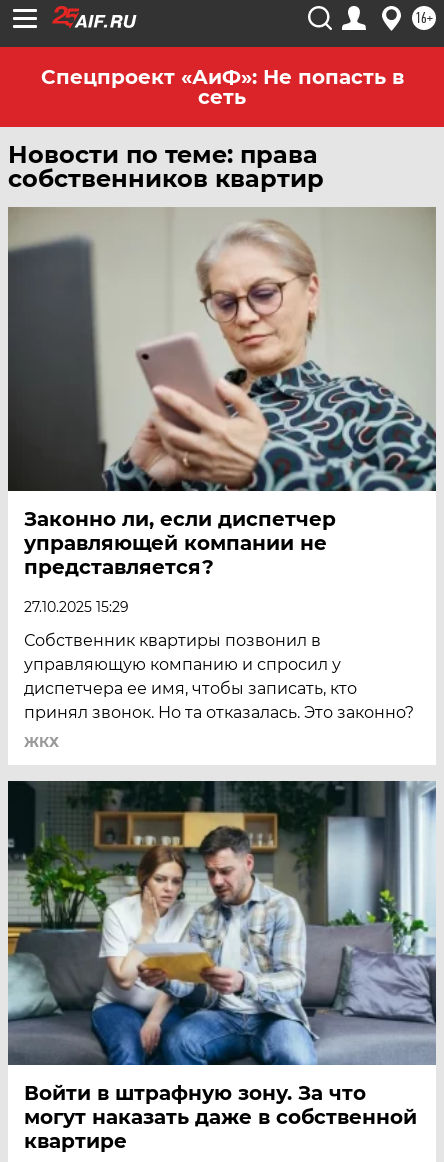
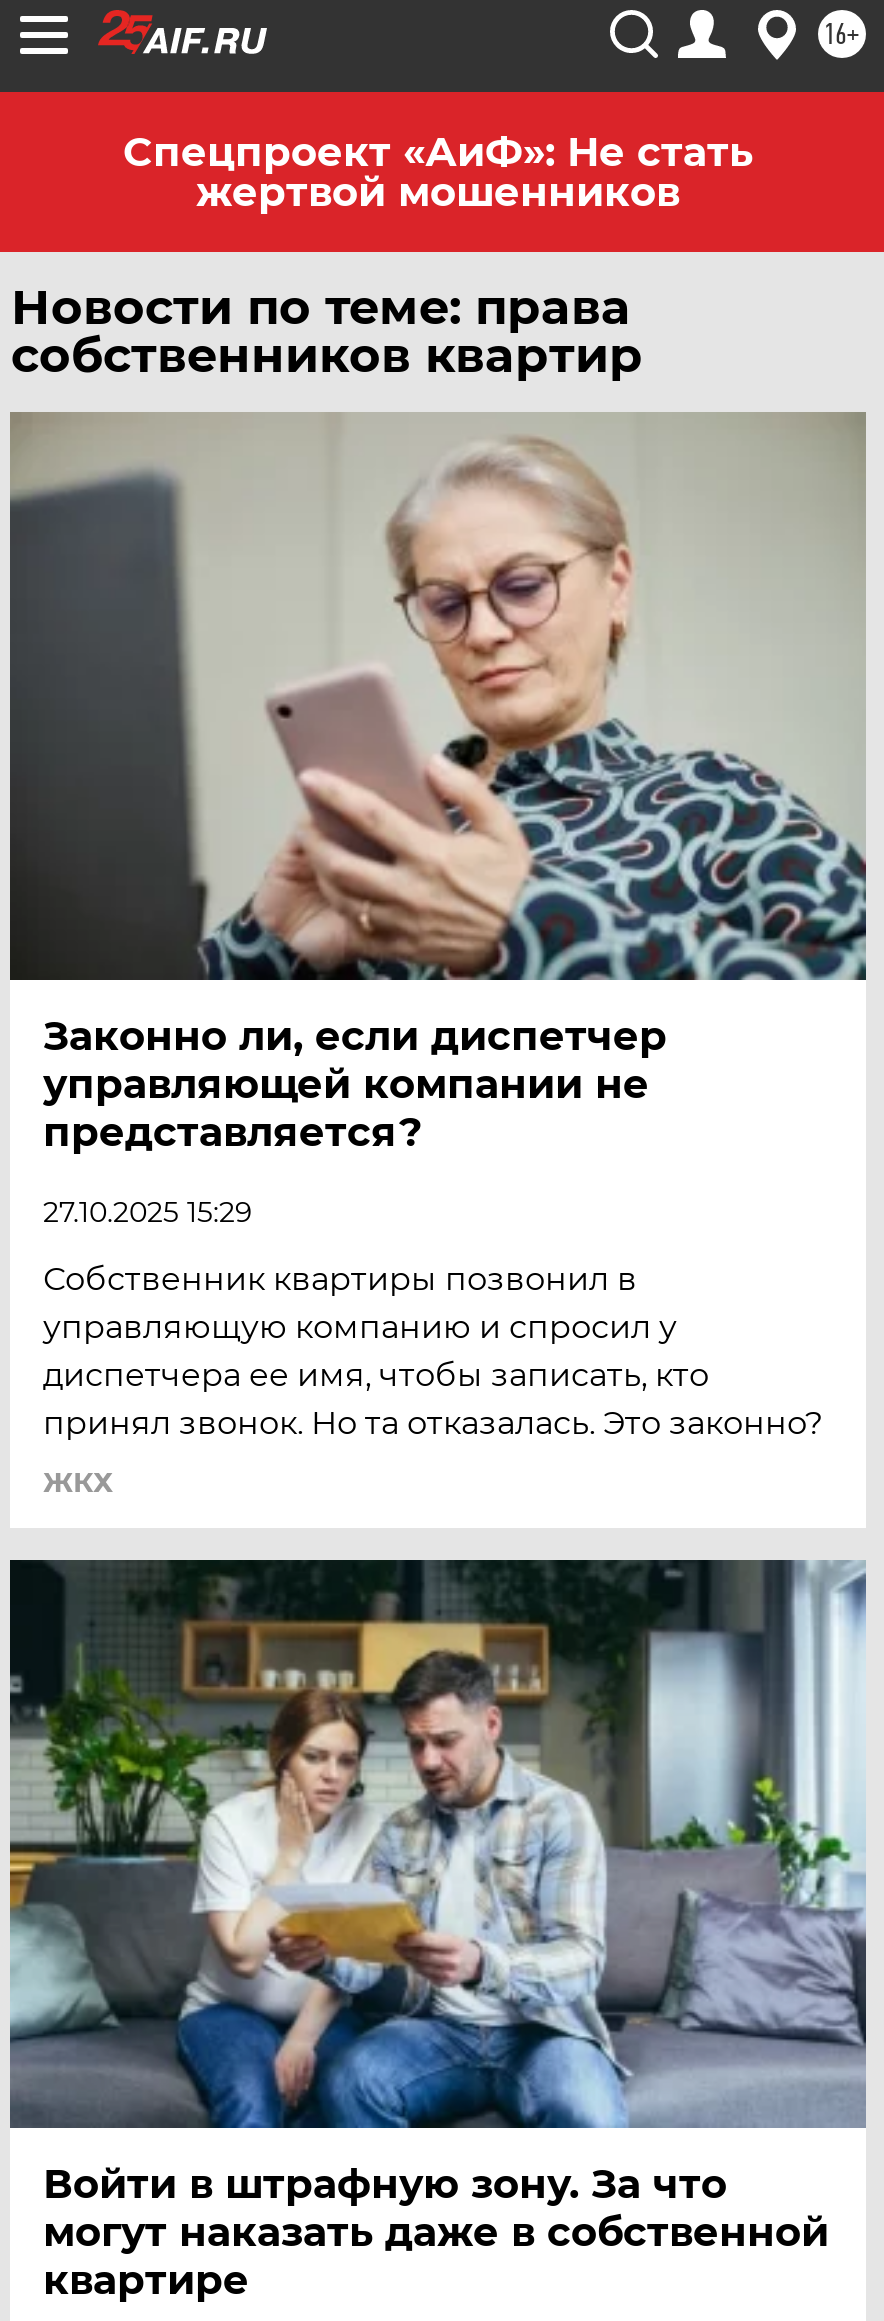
[40,65,403,109] Спецпроект «АиФ»: Не попасть в | сеть -> [123,128,753,216] Спецпроект «АиФ»: Не стать | жертвой мошенников

